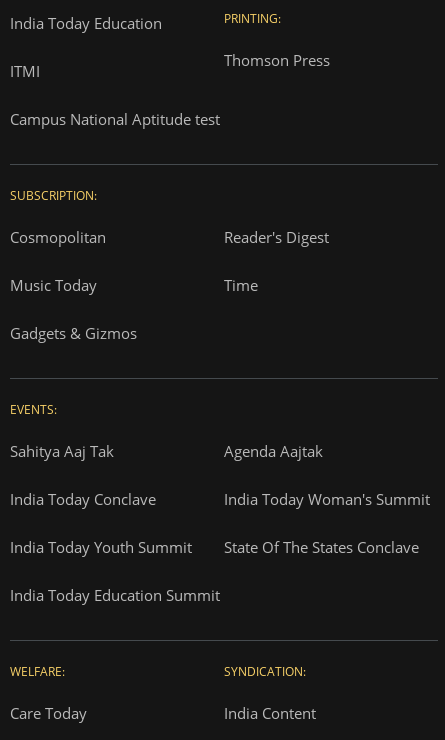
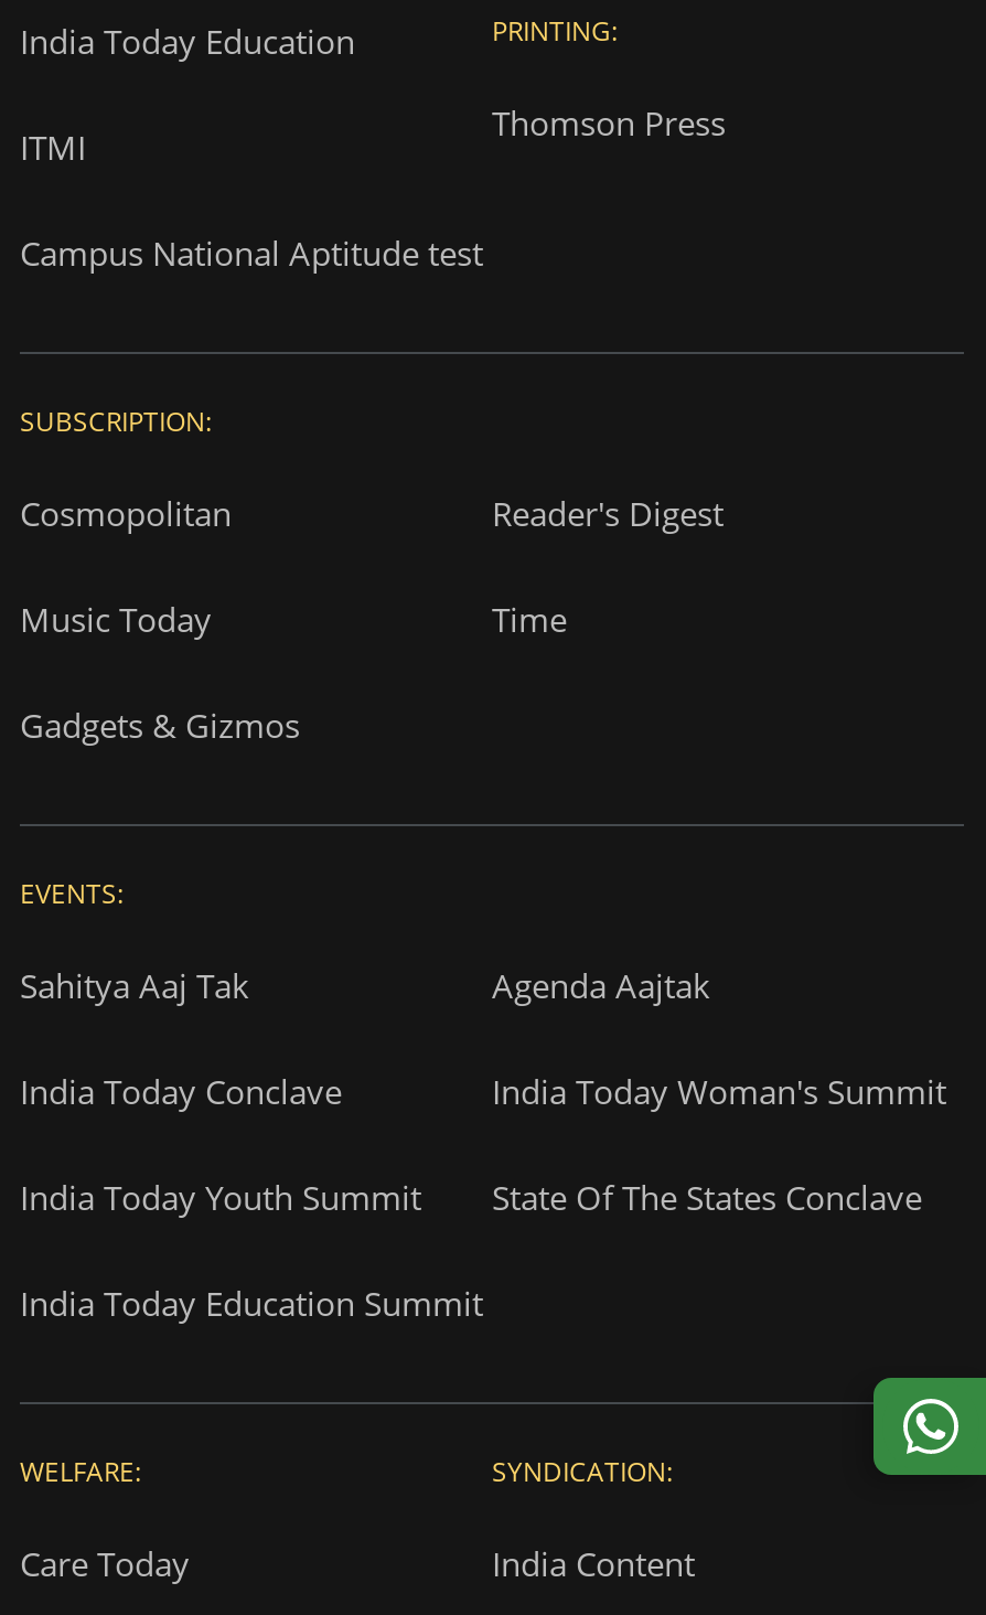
none -> [871,1376,979,1477] [image]

